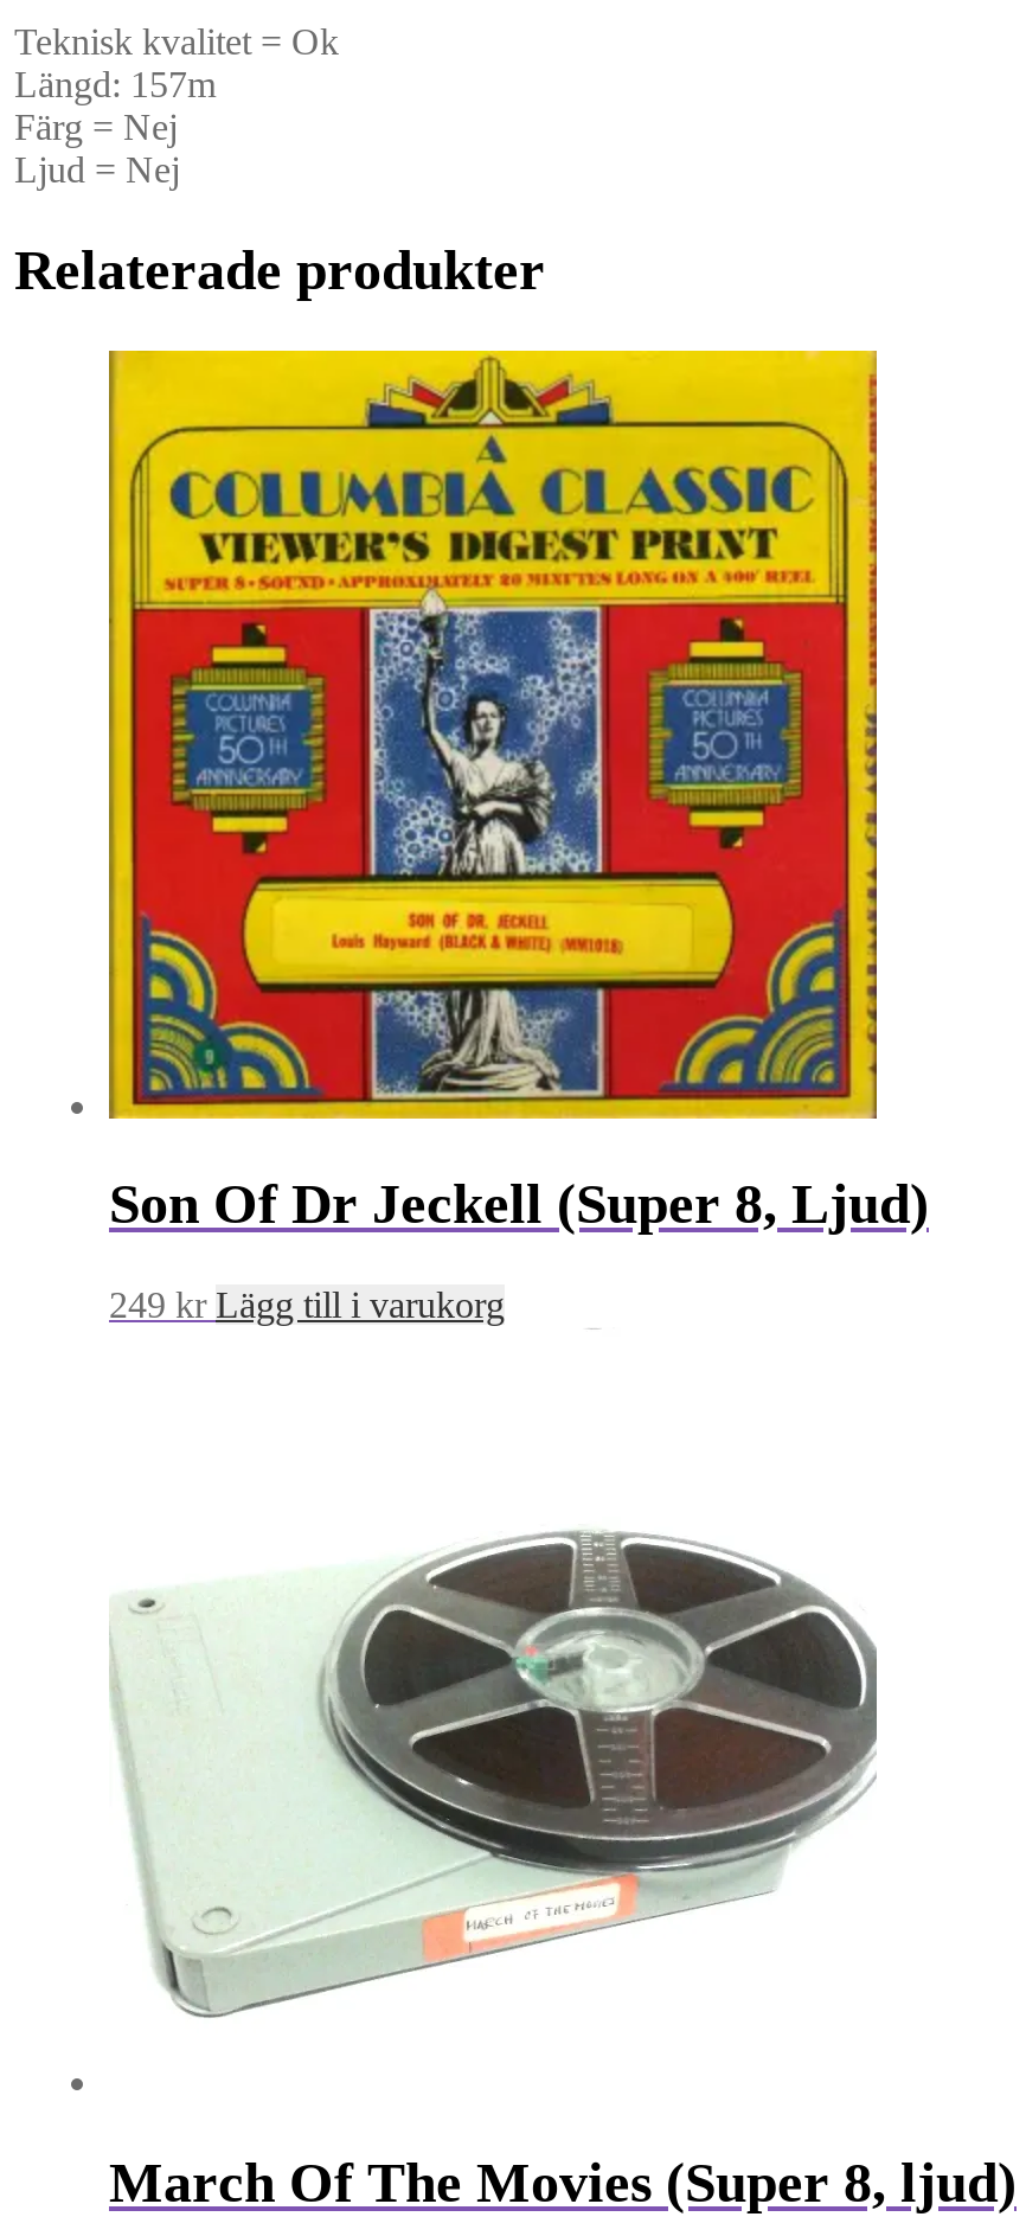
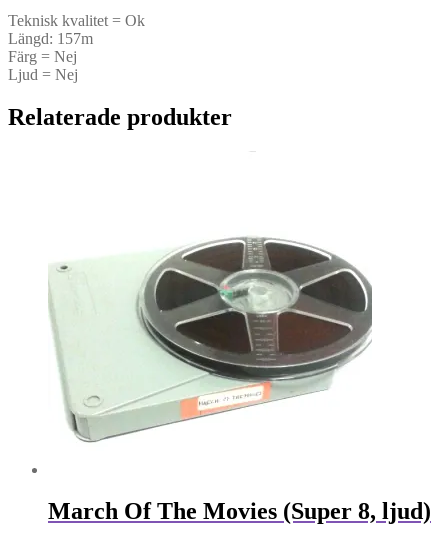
[107,348,929,1325] [image] | Son Of Dr Jeckell (Super 8, Ljud) | 249 kr Lägg till i varukorg -> none

